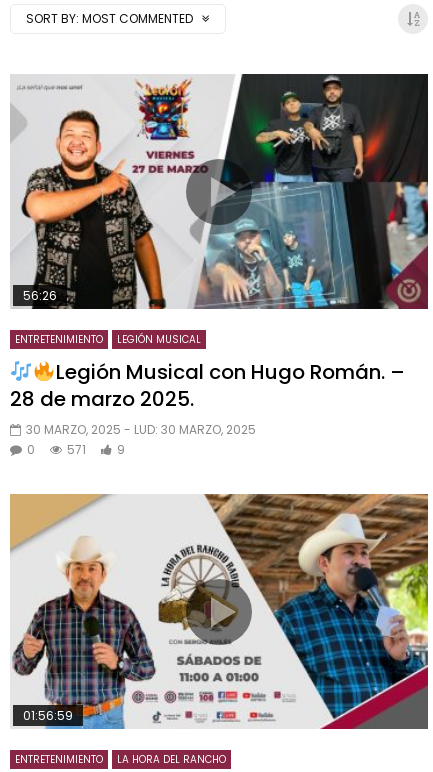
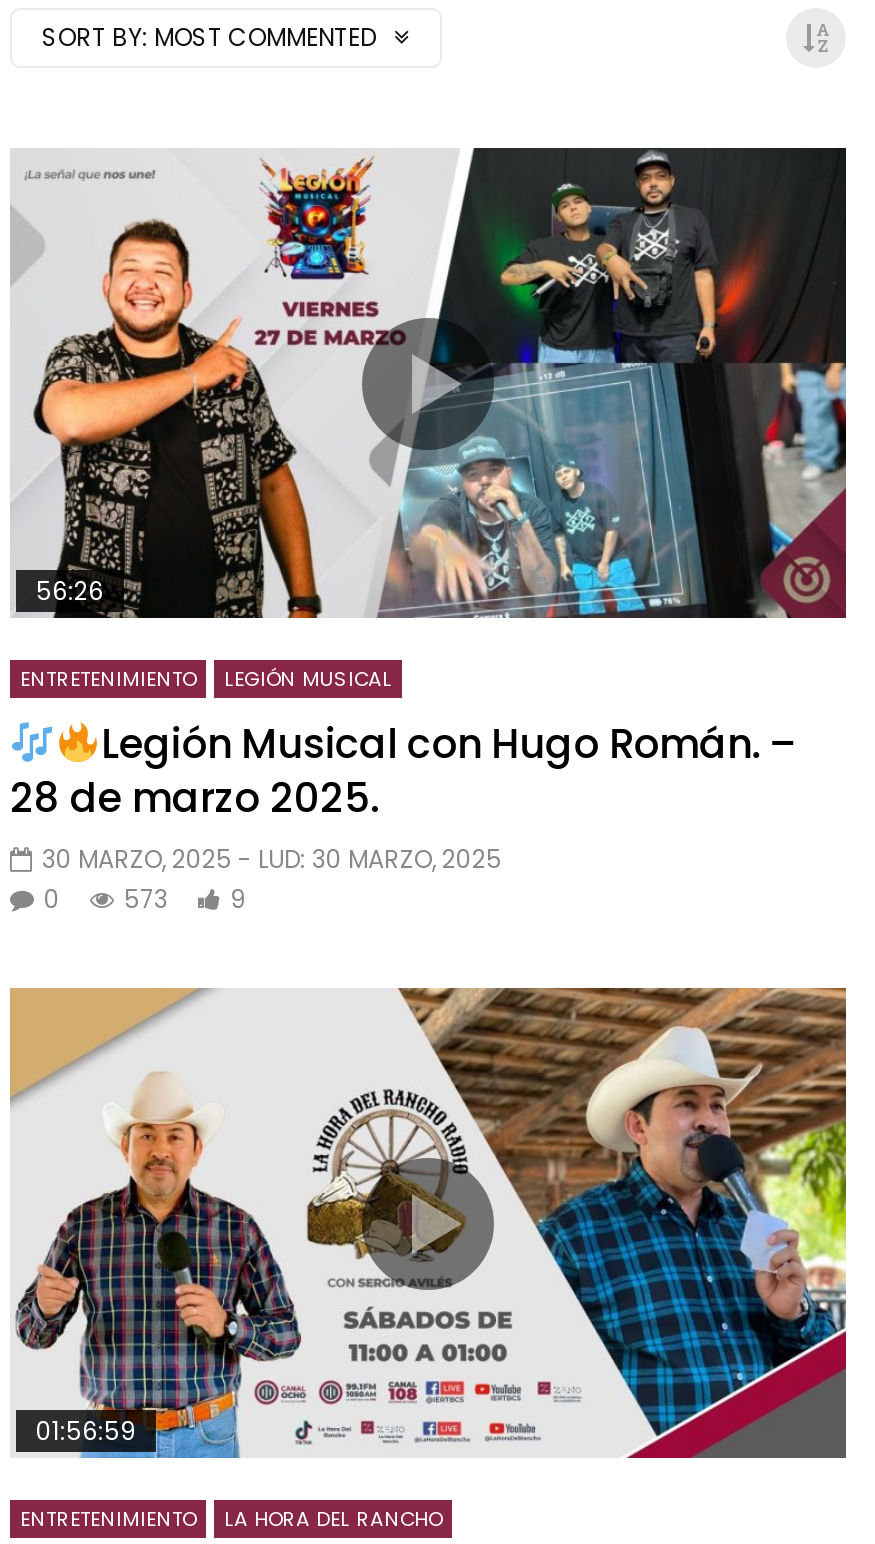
[27,441,125,458] 0 571 9 -> [44,881,246,915] 0 573 9

